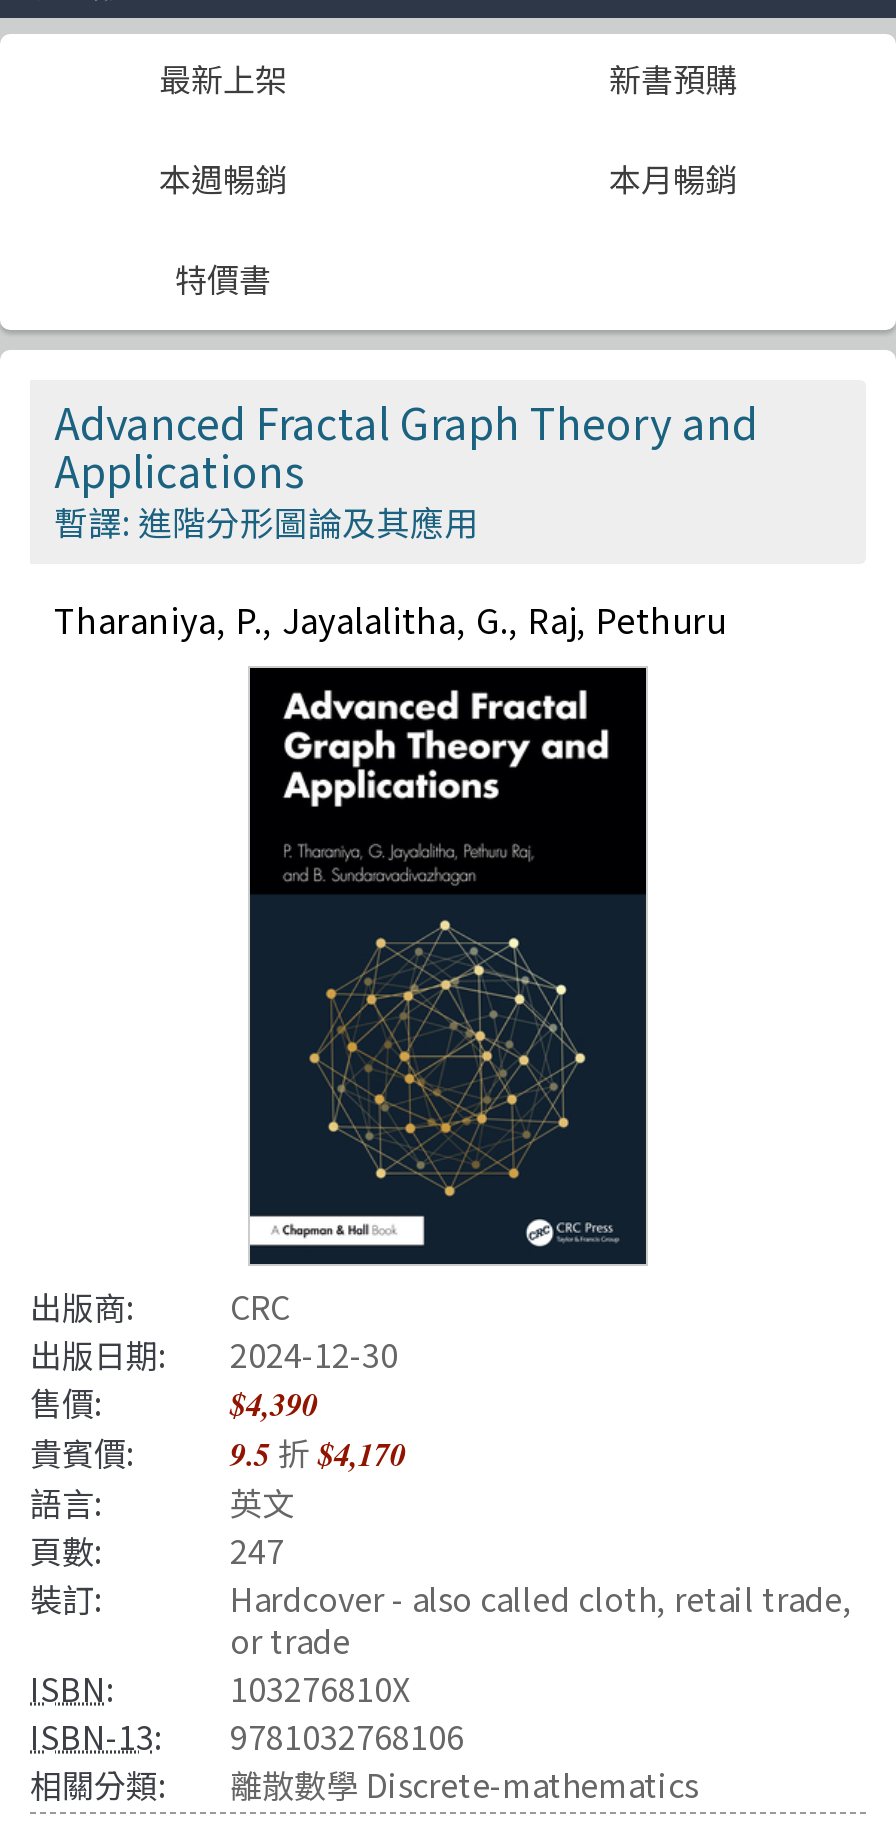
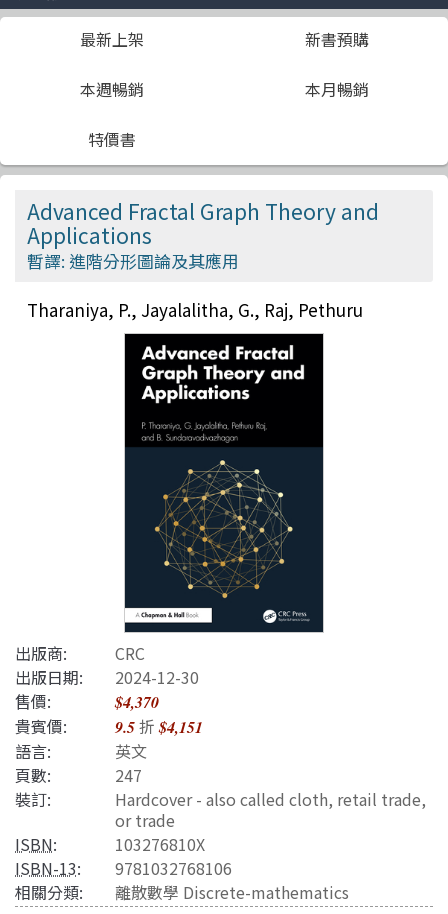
[230,1381,318,1425] $4,390 -> [115,691,159,713] $4,370
[30,1427,406,1475] 貴賓價: 9.5折$4,170 -> [15,714,203,738] 貴賓價: 9.5折$4,151

